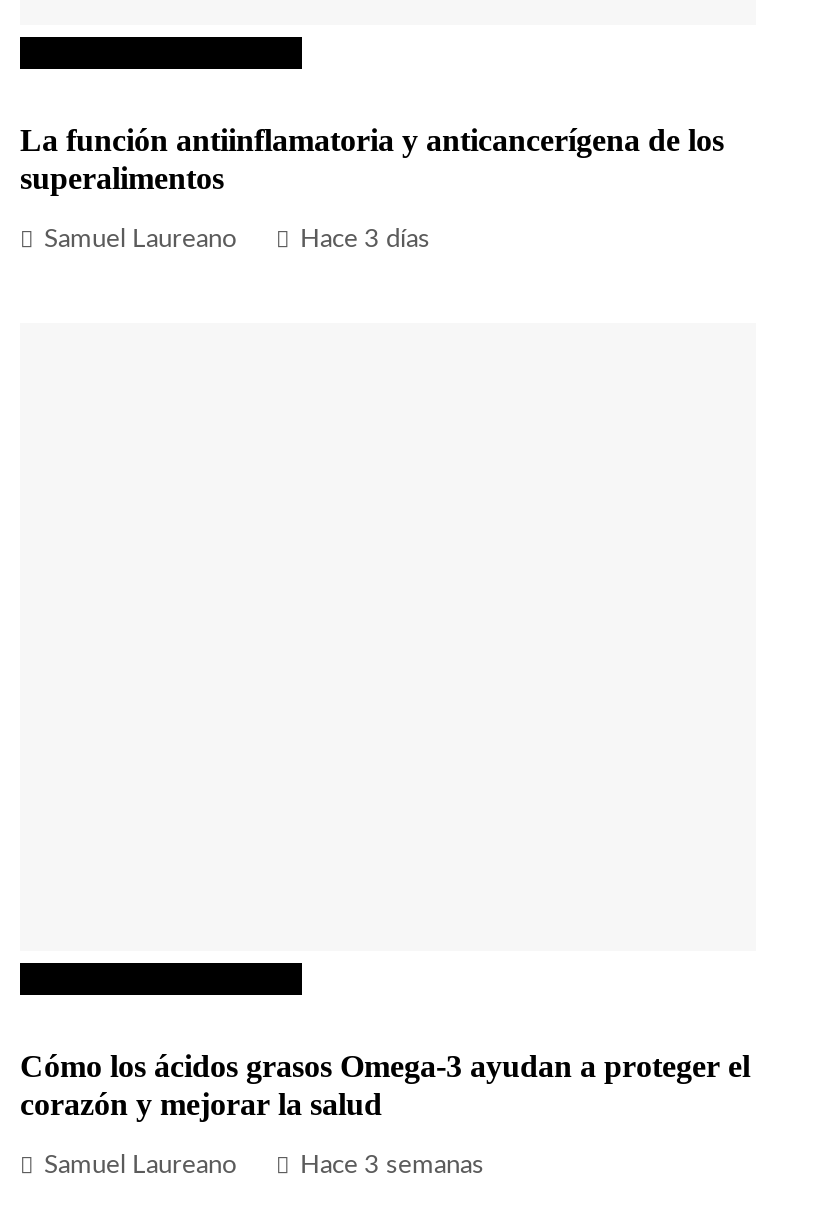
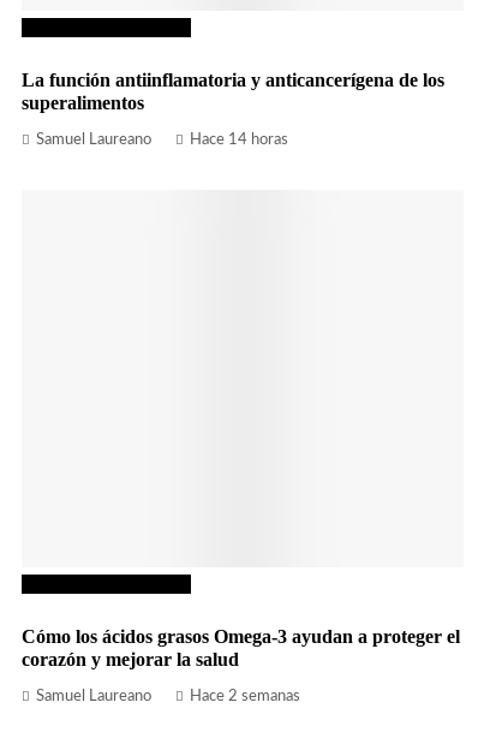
[300,227,430,251] Hace 3 días -> [190,132,288,147] Hace 14 horas
[300,1152,484,1176] Hace 3 semanas -> [190,688,300,703] Hace 2 semanas

